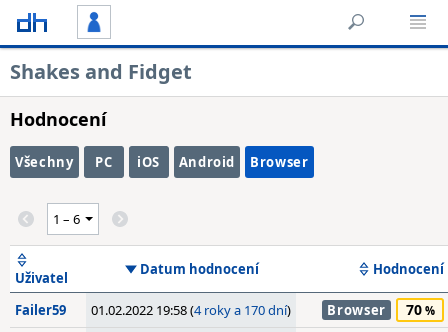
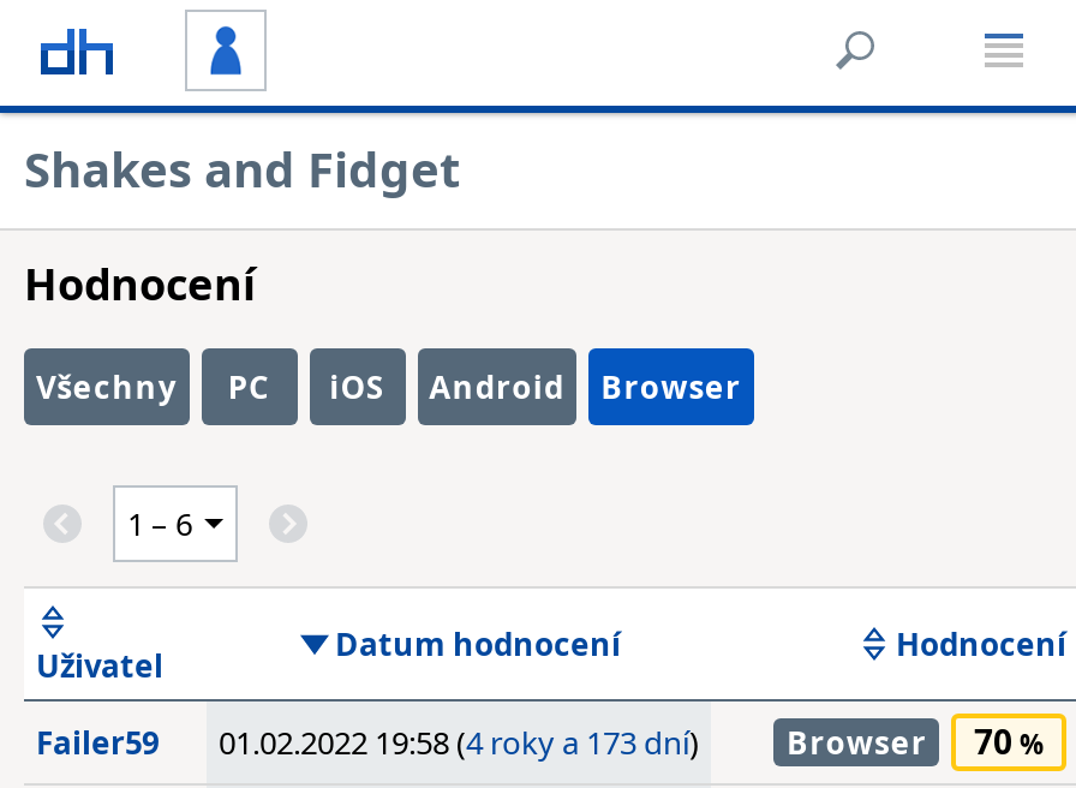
[15,301,291,319] Failer59 01.02.2022 19:58 (4 roky a 170 dní) -> [36,721,699,764] Failer59 01.02.2022 19:58 (4 roky a 173 dní)

